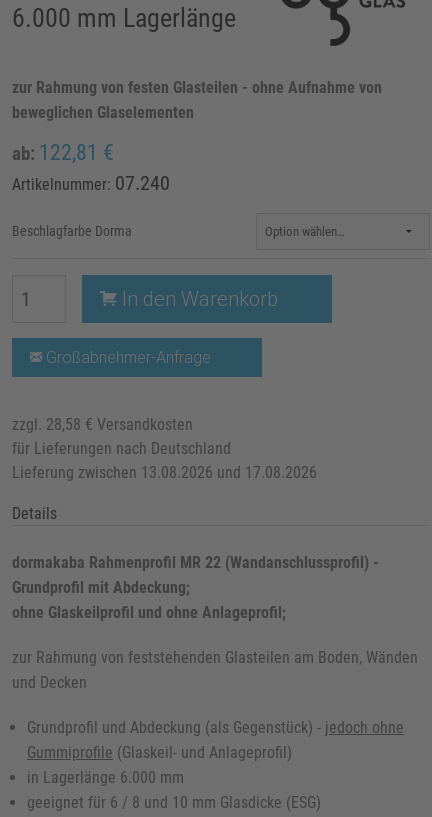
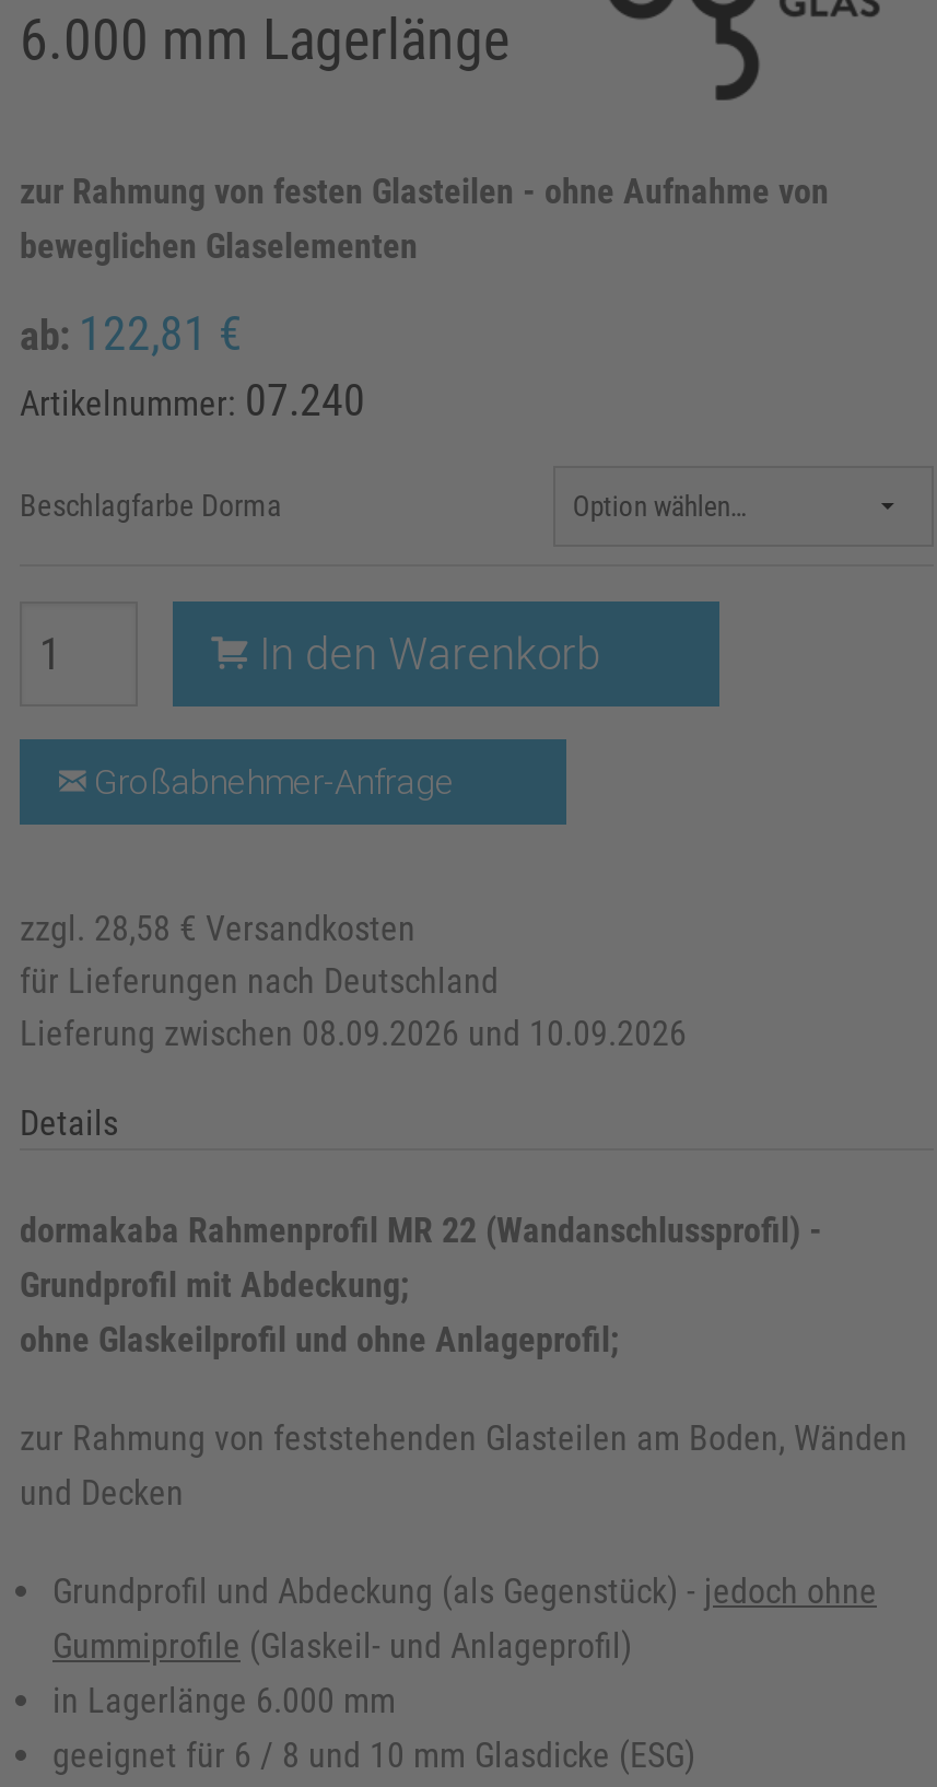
[12,463,317,482] Lieferung zwischen 13.08.2026 und 17.08.2026 -> [20,1013,687,1055] Lieferung zwischen 08.09.2026 und 10.09.2026

